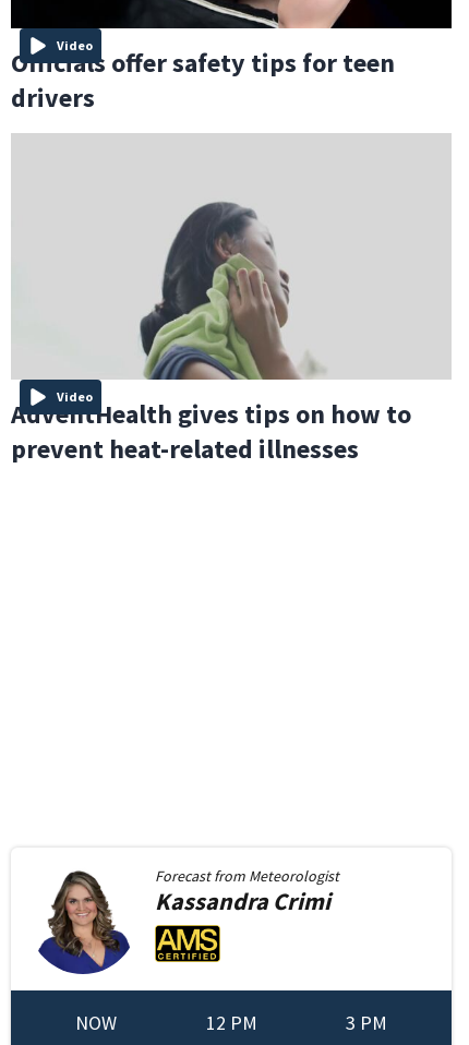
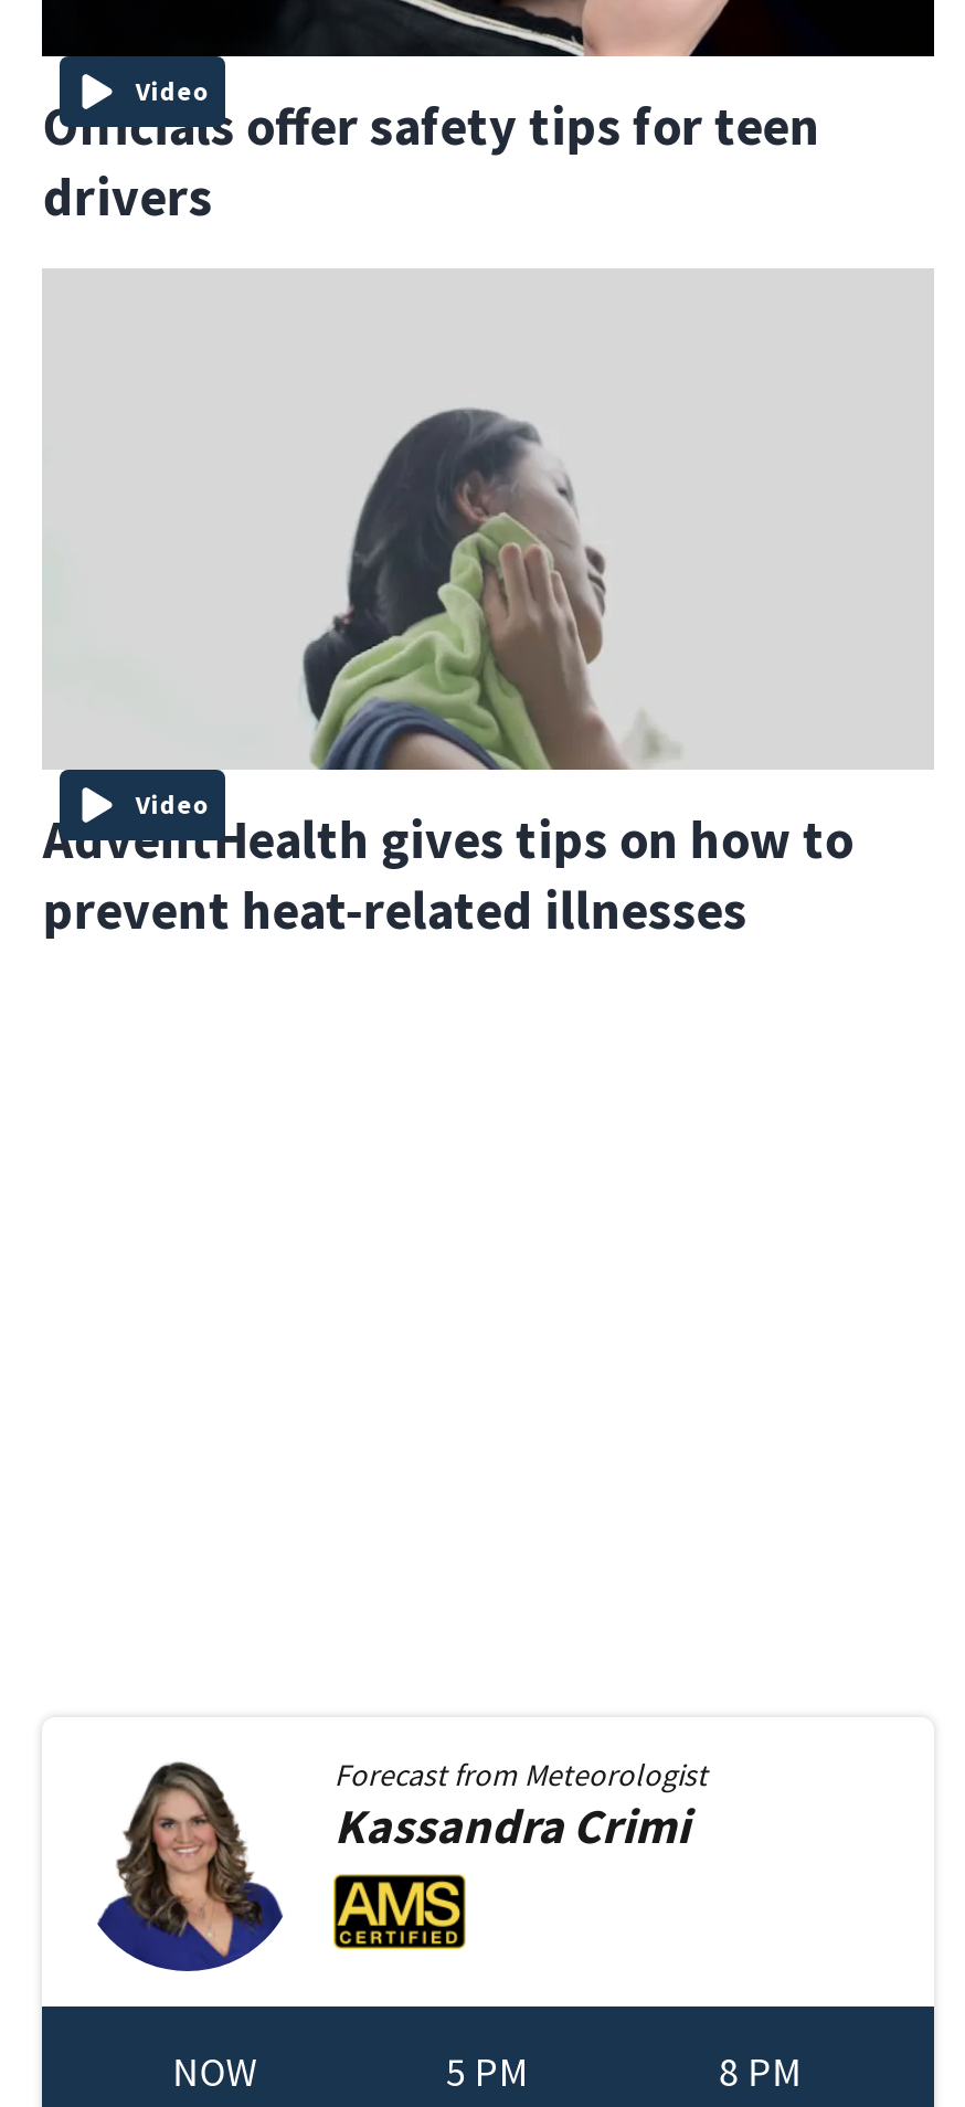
[206,1010,257,1036] 12 PM -> [446,2046,530,2097] 5 PM
[345,1010,387,1036] 3 PM -> [719,2046,803,2097] 8 PM

